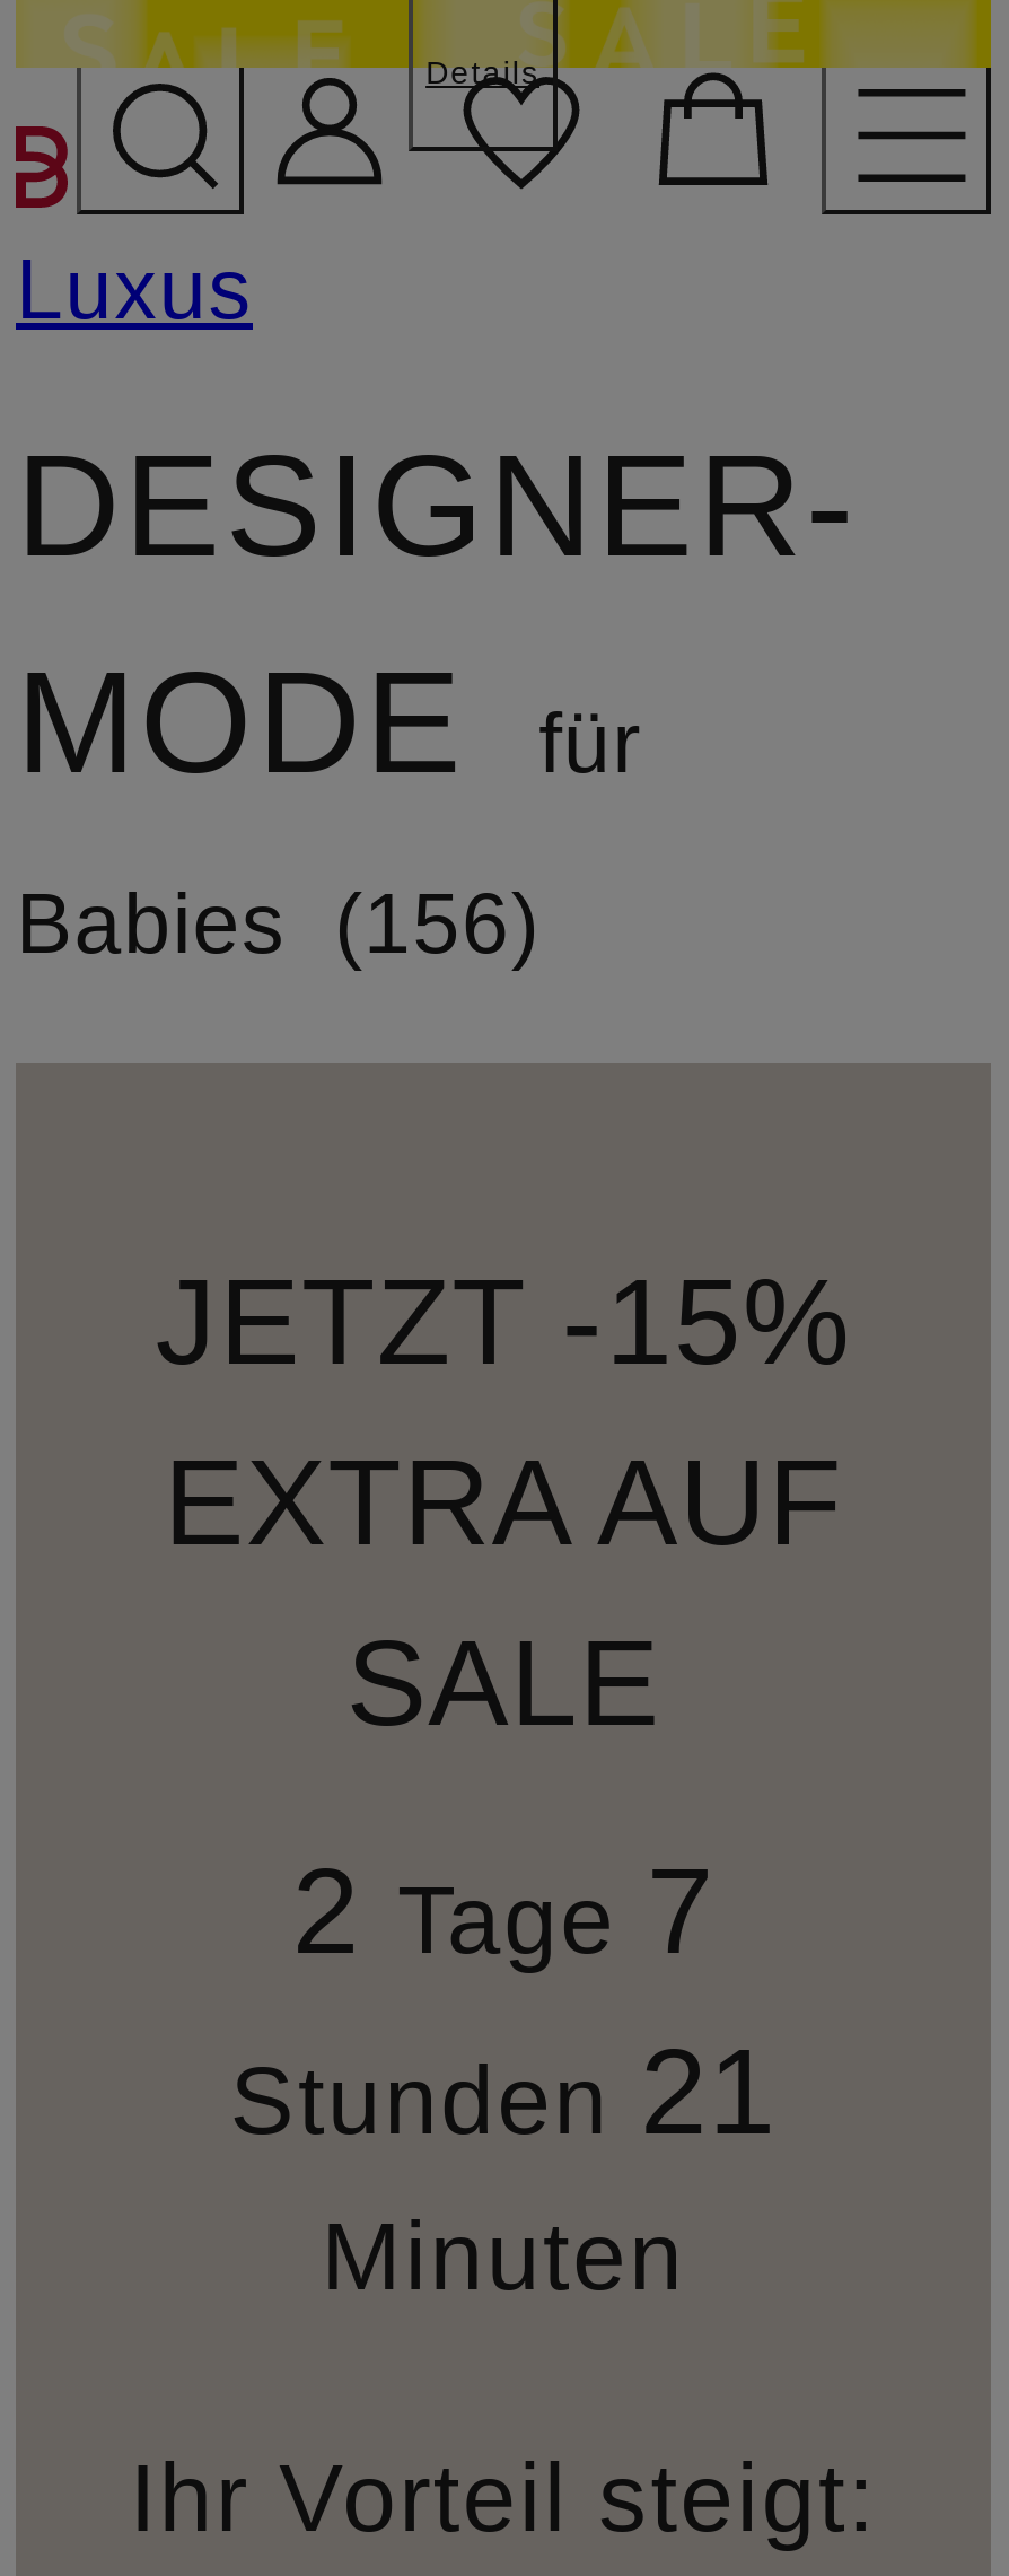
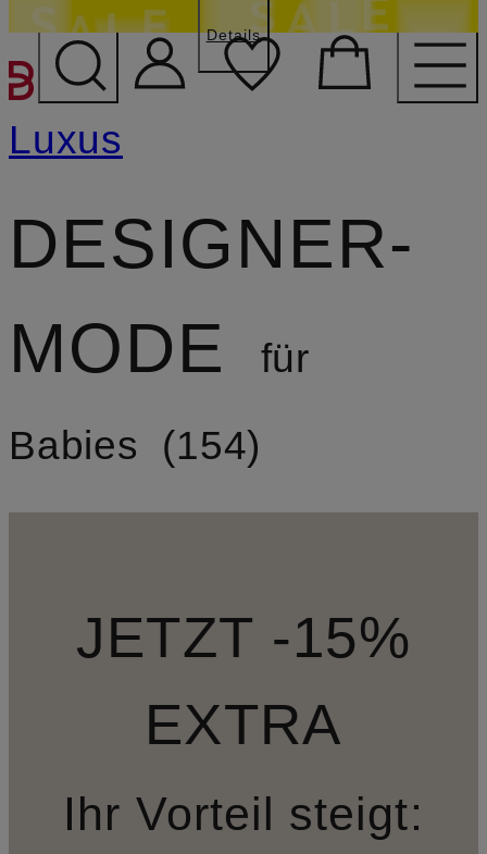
[16,876,511,971] Babies 156 -> [9,422,247,468] Babies 154
[164,1435,843,2310] EXTRA AUF | SALE | 2 Tage 7 | Stunden 21 | Minuten -> [145,692,342,756] EXTRA

